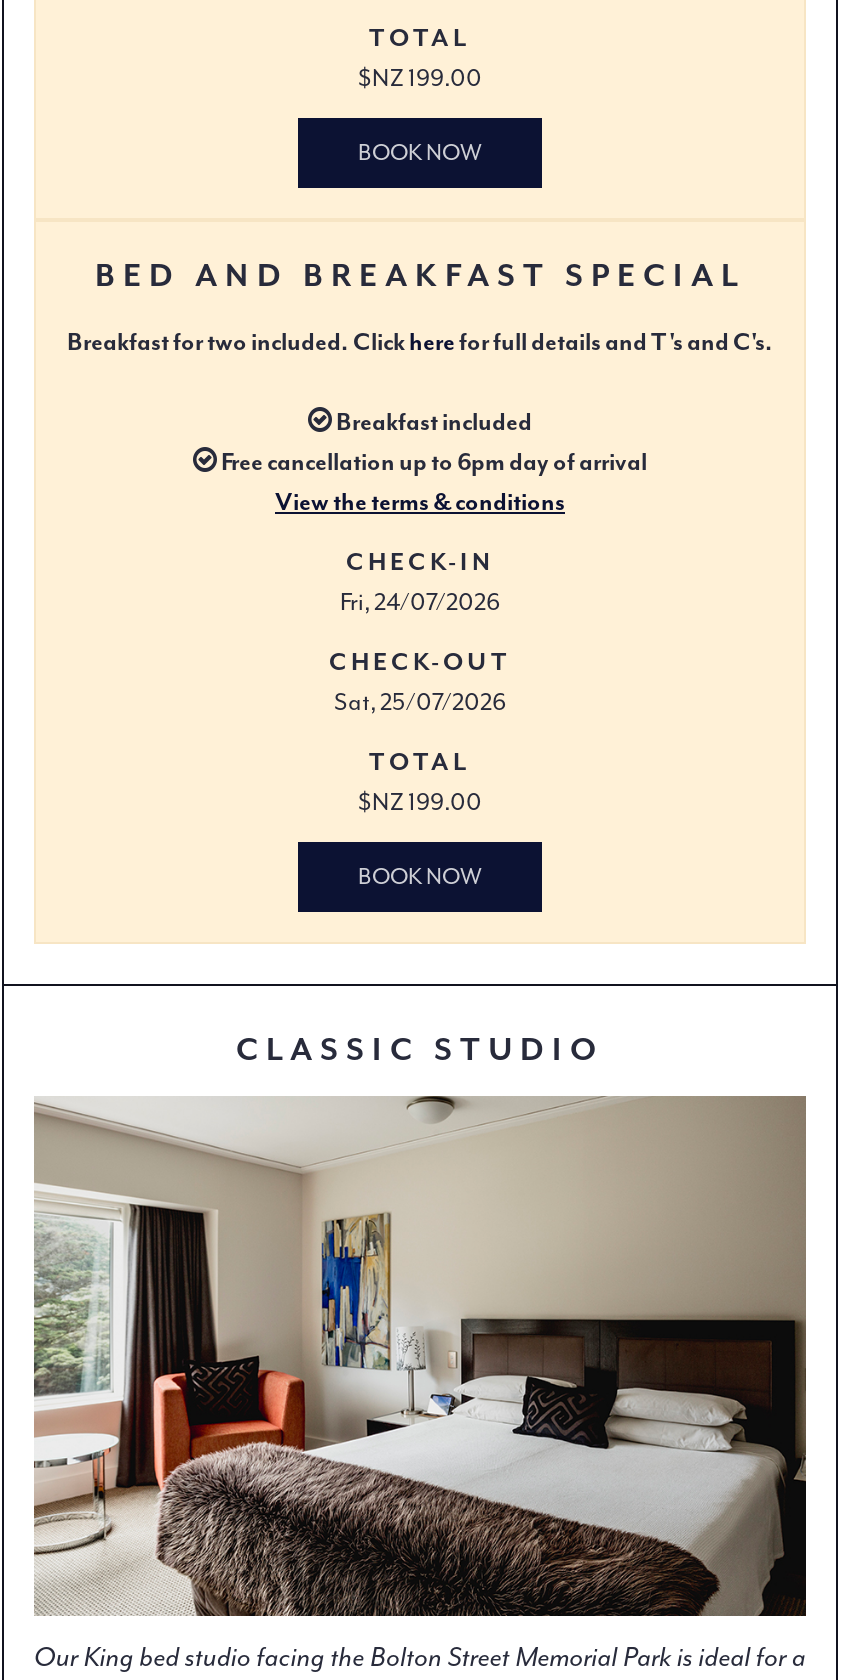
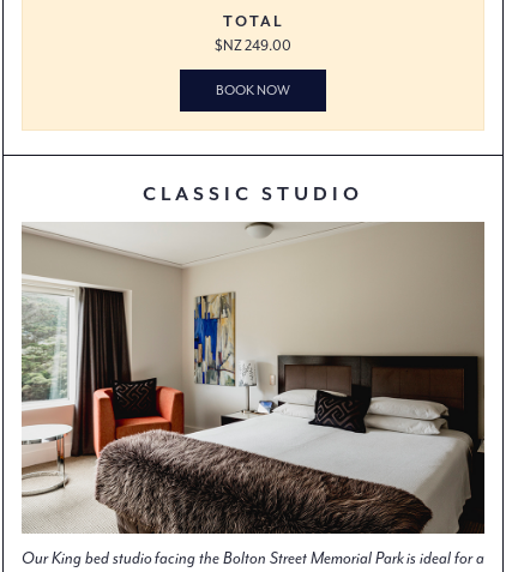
[67,61,773,817] $NZ 199.00 | BOOK NOW | BED AND BREAKFAST SPECIAL | Breakfast for two included. Clickherefor full details and T's and C's. | Breakfast included | Free cancellation up to 6pm day of arrival | View the terms & conditions | CHECK-IN | Fri, 24/07/2026 | CHECK-OUT | Sat, 25/07/2026 | TOTAL | $NZ 199.00 -> [215,36,291,55] $NZ 249.00

